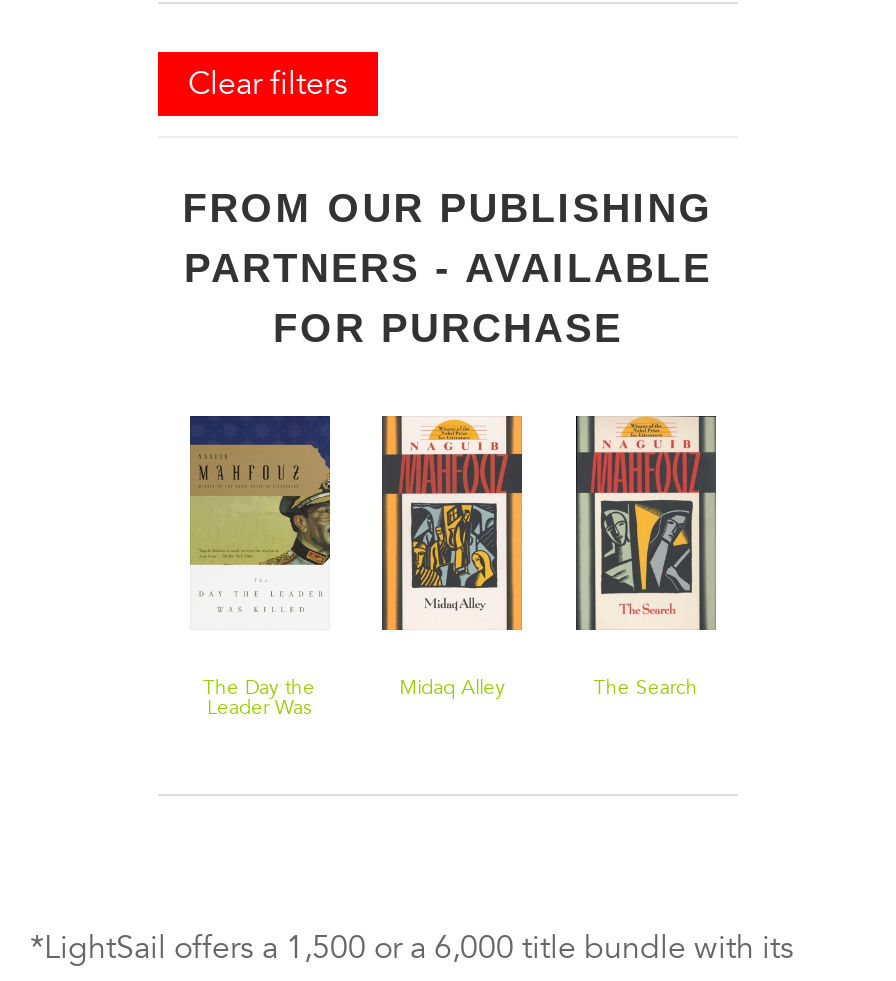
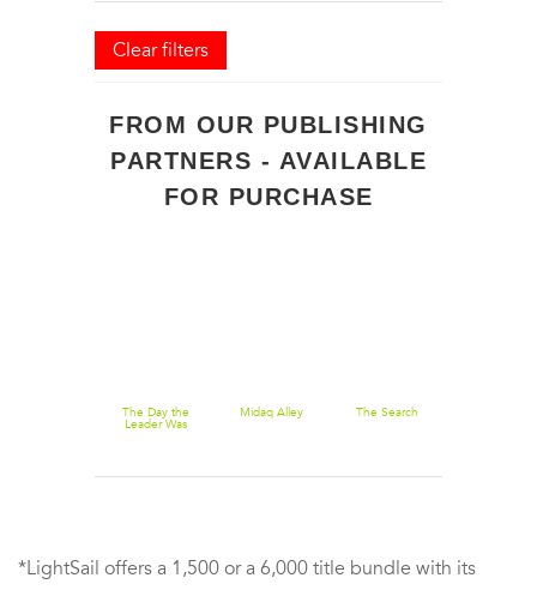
[188,414,332,568] [image] -> none
[380,414,524,632] [image] -> none
[574,414,718,632] [image] -> none

